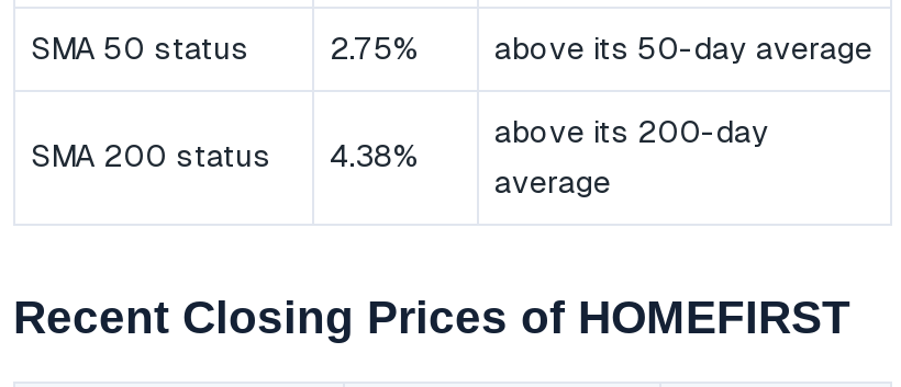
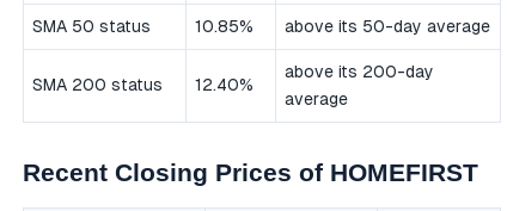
[330,32,420,67] 2.75% -> [195,17,253,36] 10.85%
[31,139,420,174] SMA 200 status 4.38% -> [32,76,253,95] SMA 200 status 12.40%

